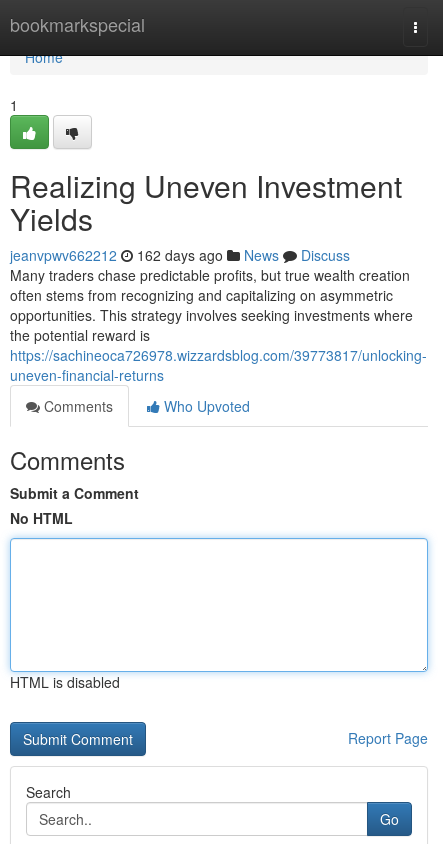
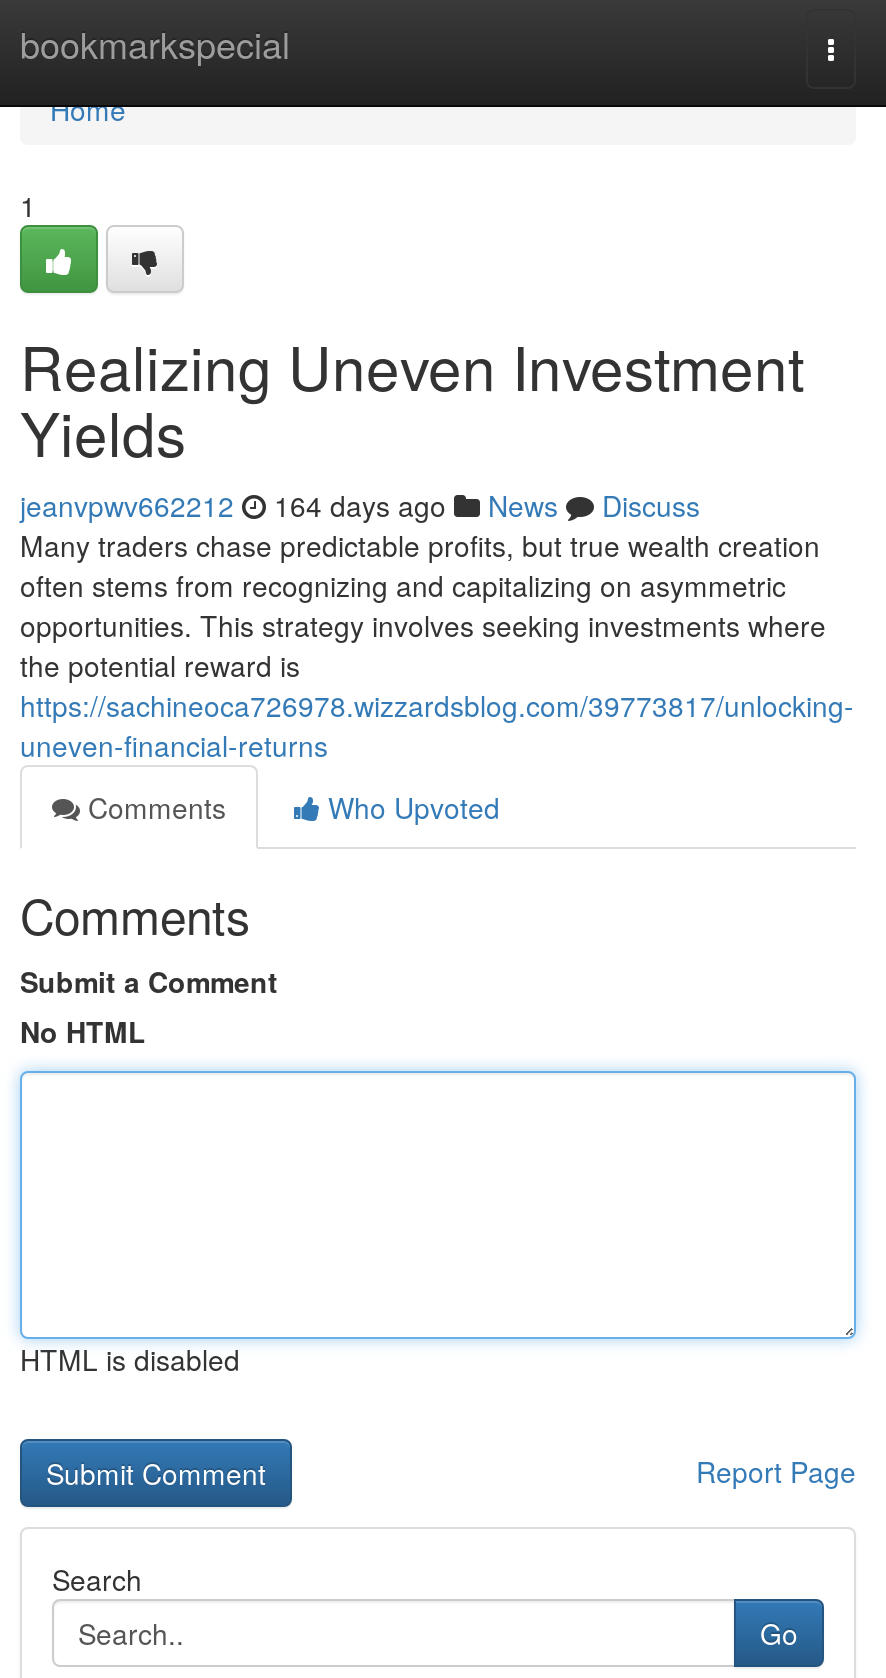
[10,245,350,265] jeanvpwv662212 162 days ago News Discuss -> [20,485,700,525] jeanvpwv662212 164 days ago News Discuss

